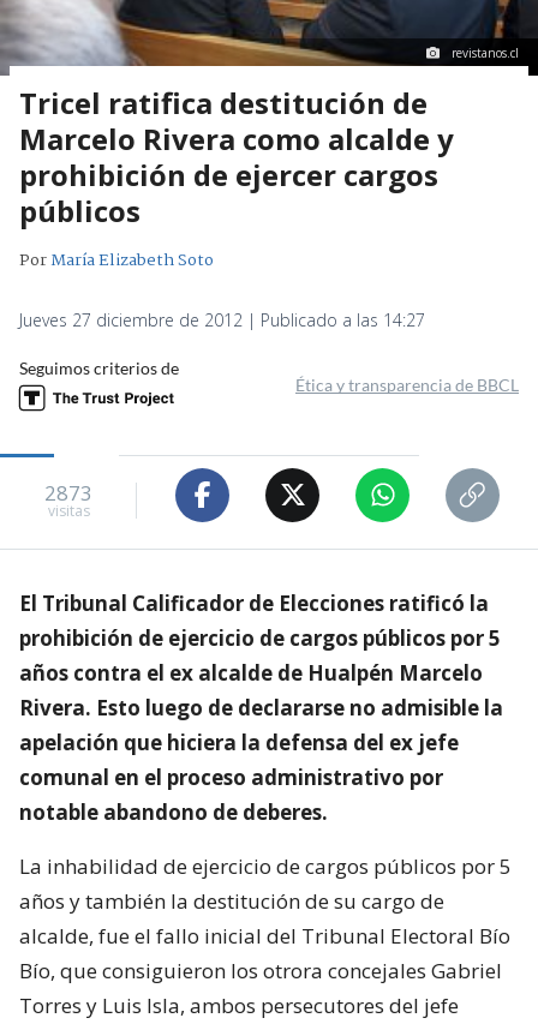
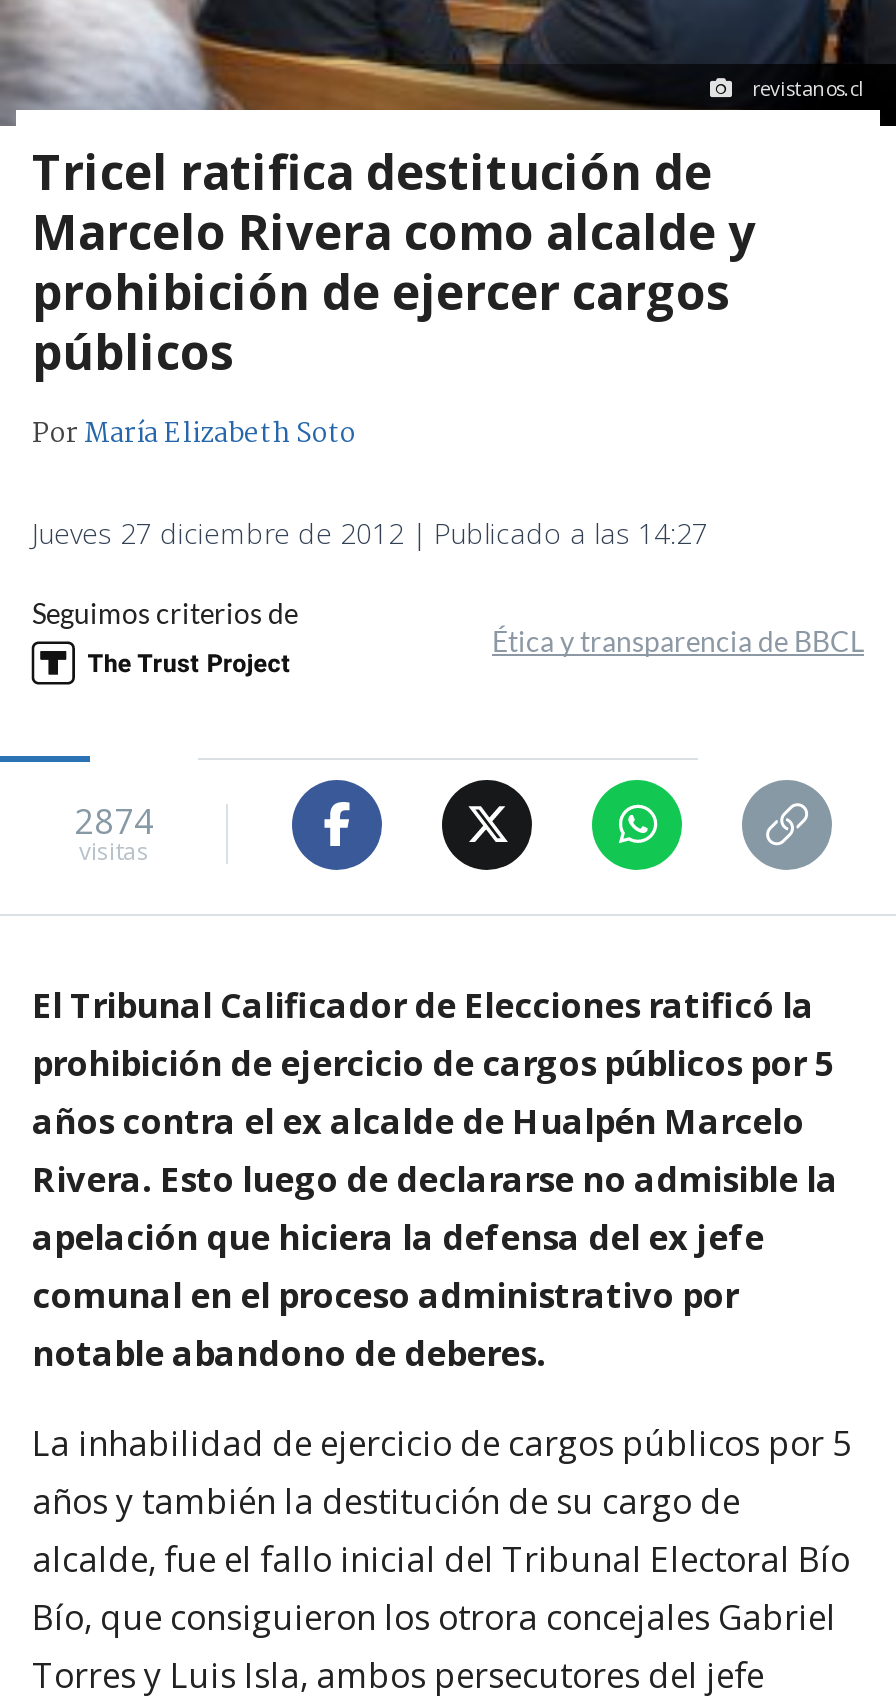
[44,479,92,507] 2873 -> [74,799,154,845] 2874

